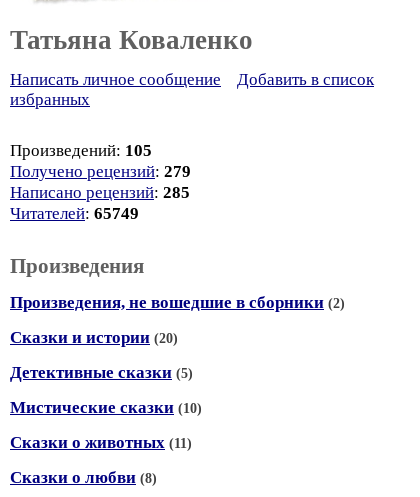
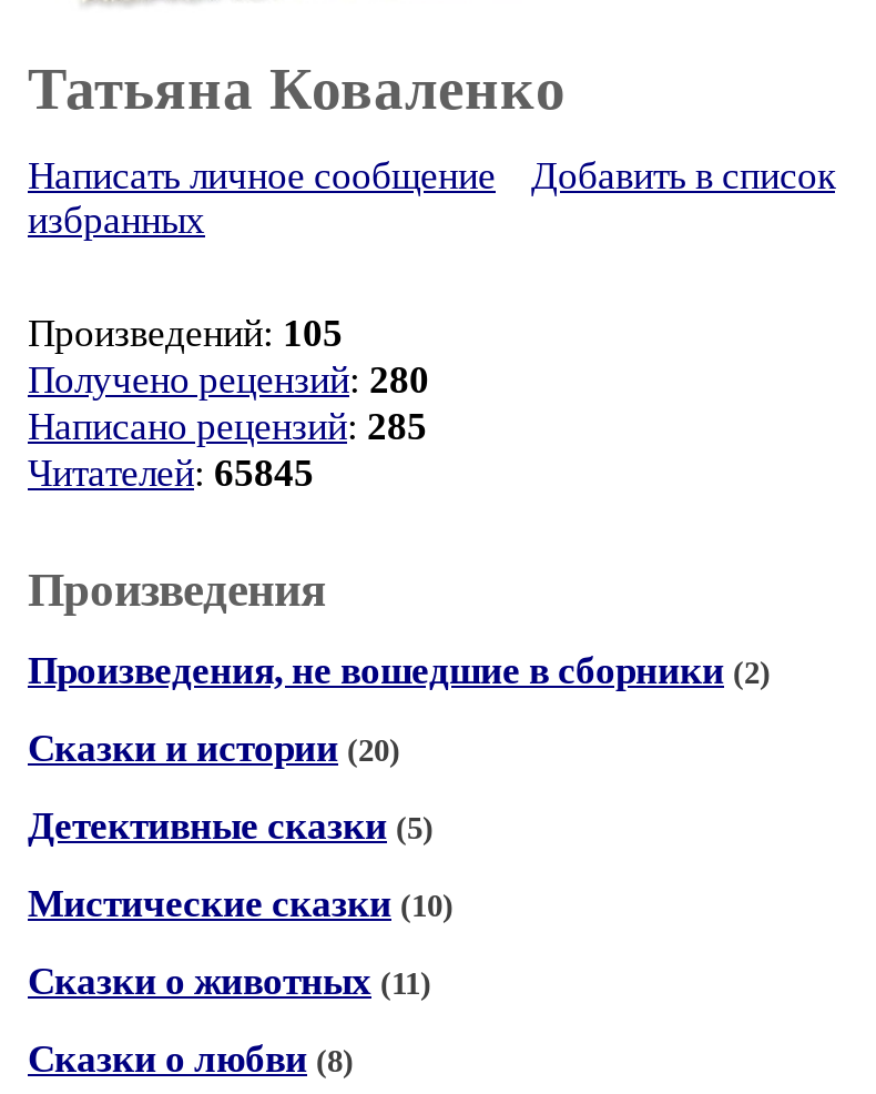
[10,162,191,181] Получено рецензий: 279 -> [28,359,429,402] Получено рецензий: 280
[10,204,139,223] Читателей: 65749 -> [28,453,314,495] Читателей: 65845

